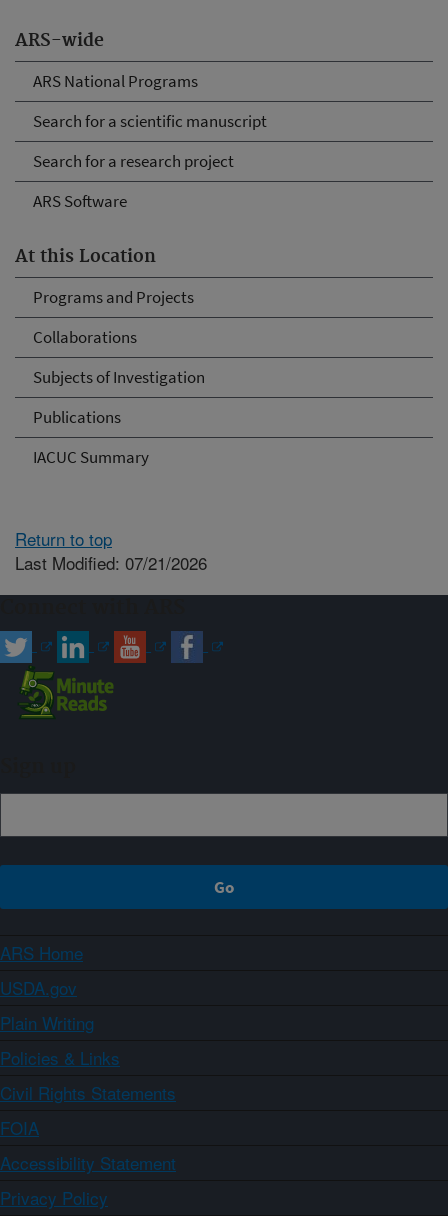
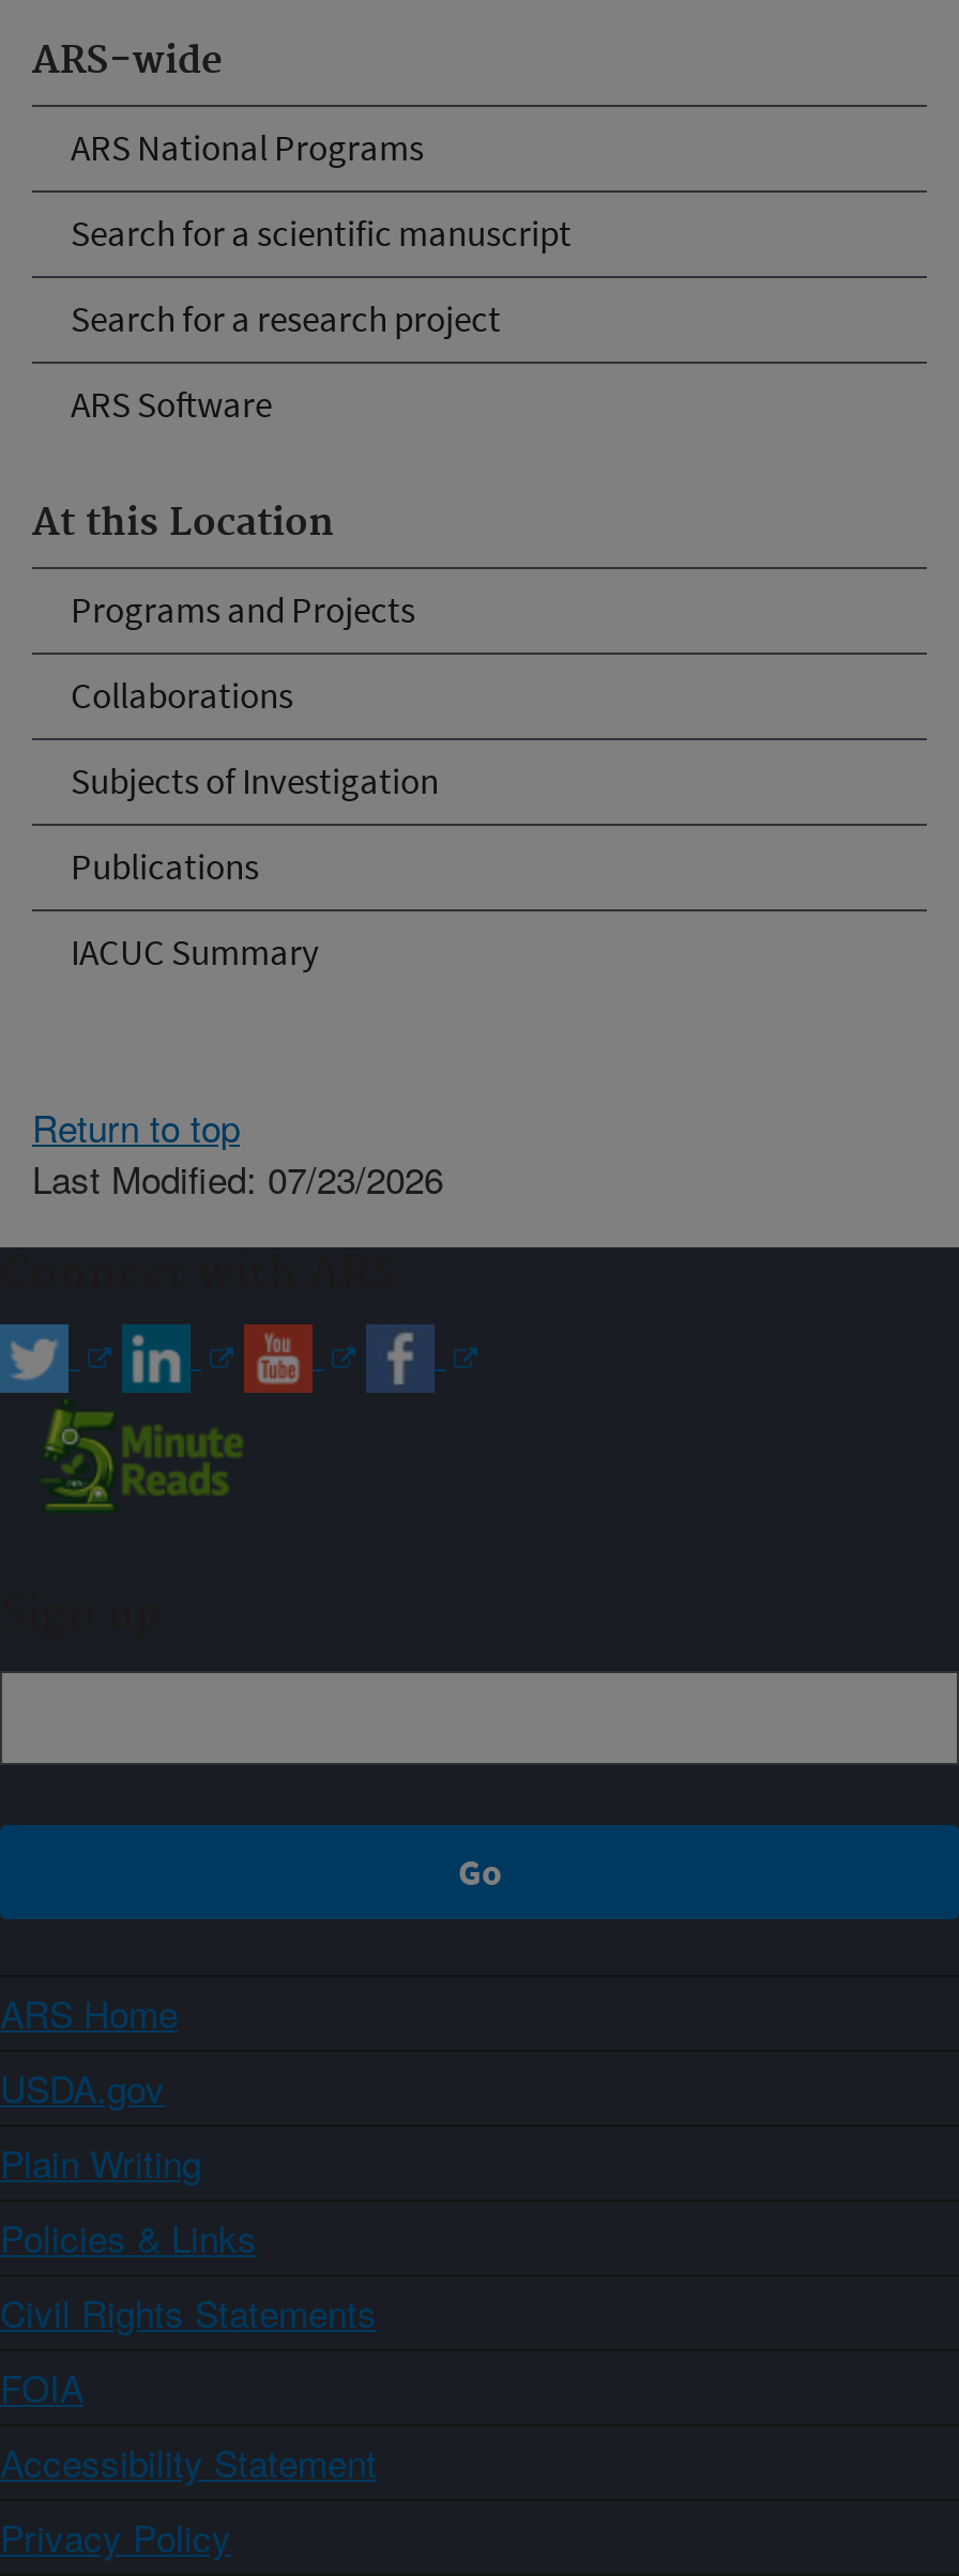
[15,549,207,574] Last Modified: 07/21/2026 -> [32,1150,443,1203] Last Modified: 07/23/2026

